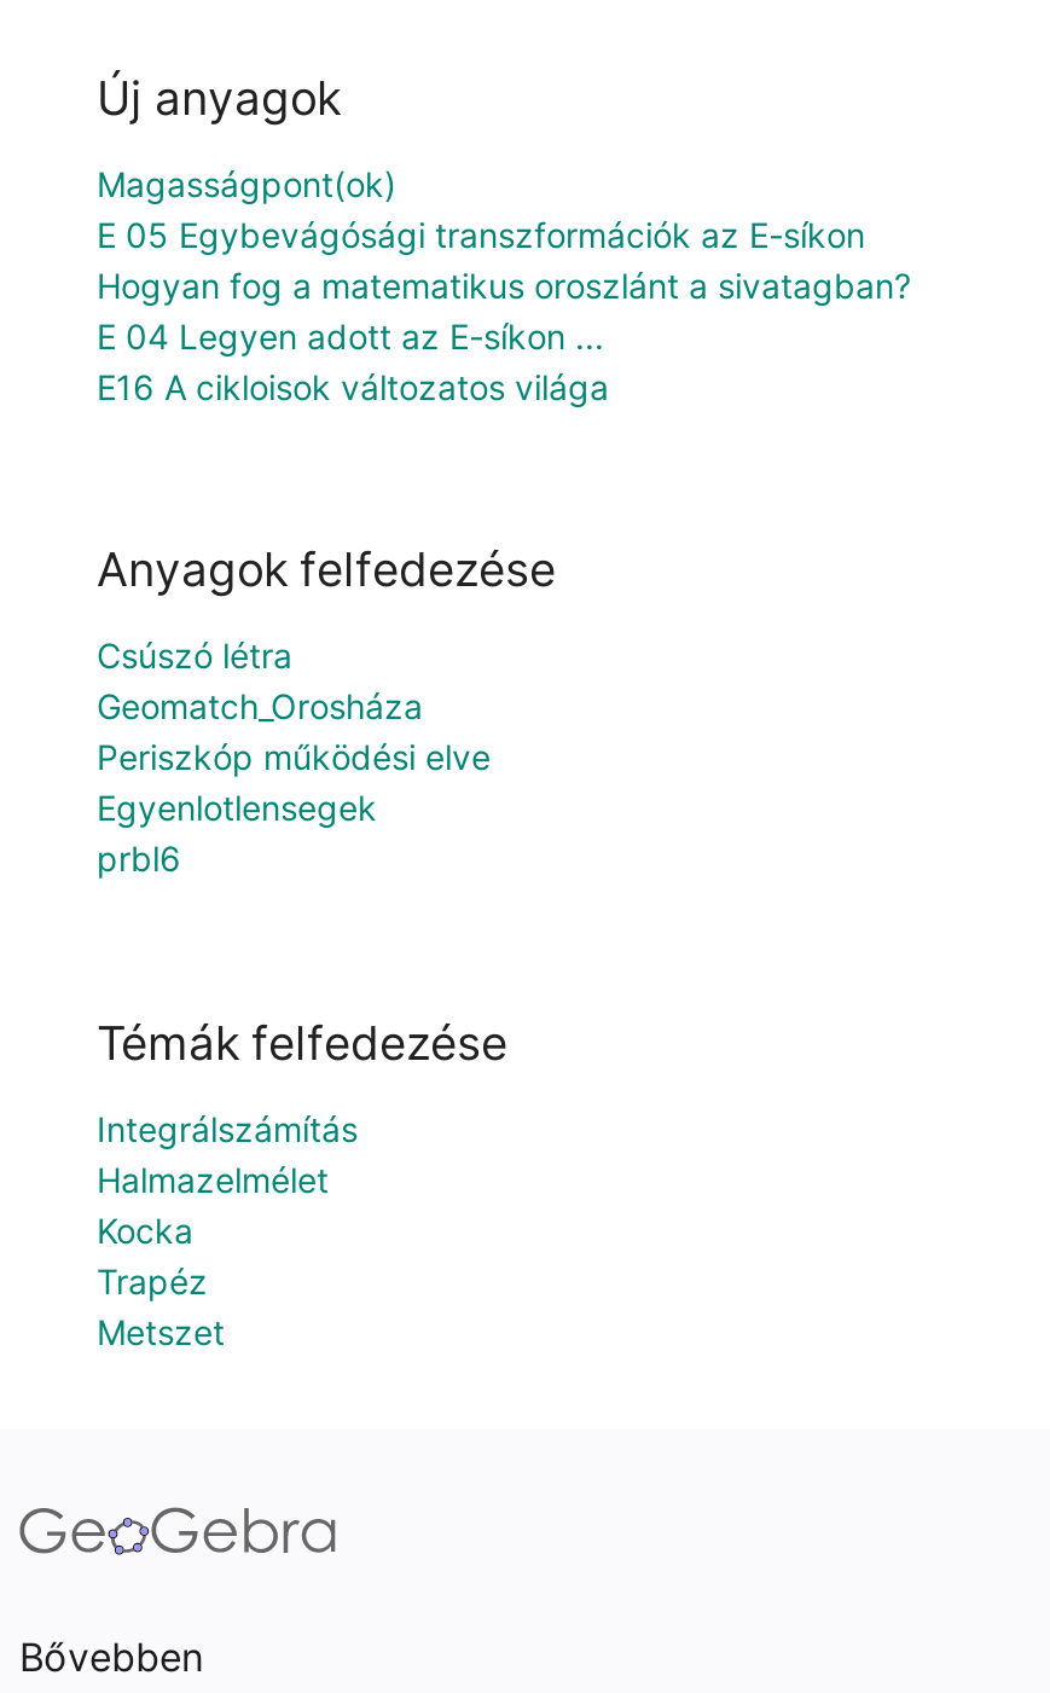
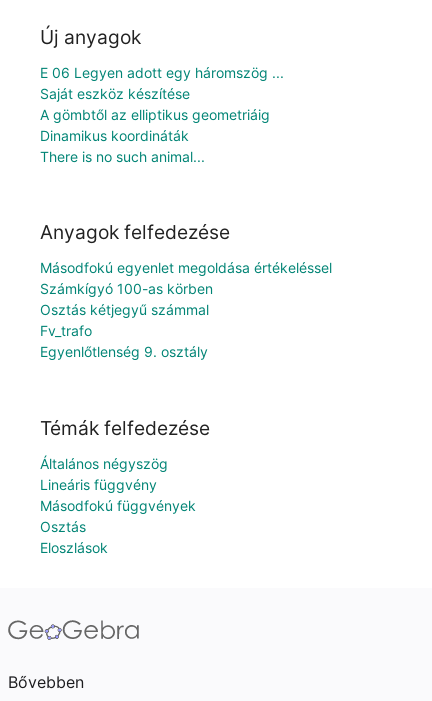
[97,163,911,407] Magasságpont(ok) | E 05 Egybevágósági transzformációk az E-síkon | Hogyan fog a matematikus oroszlánt a sivatagban? | E 04 Legyen adott az E-síkon ... | E16 A cikloisok változatos világa -> [40,64,284,165] E 06 Legyen adott egy háromszög ... | Saját eszköz készítése | A gömbtől az elliptikus geometriáig | Dinamikus koordináták | There is no such animal...
[97,635,491,879] Csúszó létra | Geomatch_Orosháza | Periszkóp működési elve | Egyenlotlensegek | prbl6 -> [40,259,332,360] Másodfokú egyenlet megoldása értékeléssel | Számkígyó 100-as körben | Osztás kétjegyű számmal | Fv_trafo | Egyenlőtlenség 9. osztály
[97,1108,358,1352] Integrálszámítás | Halmazelmélet | Kocka | Trapéz | Metszet -> [40,455,196,556] Általános négyszög | Lineáris függvény | Másodfokú függvények | Osztás | Eloszlások

